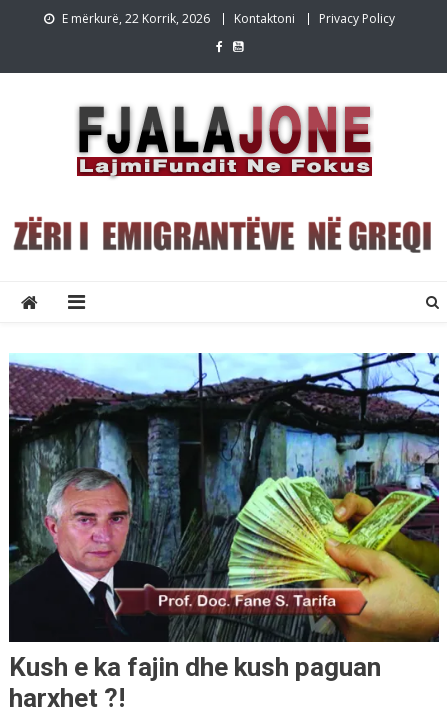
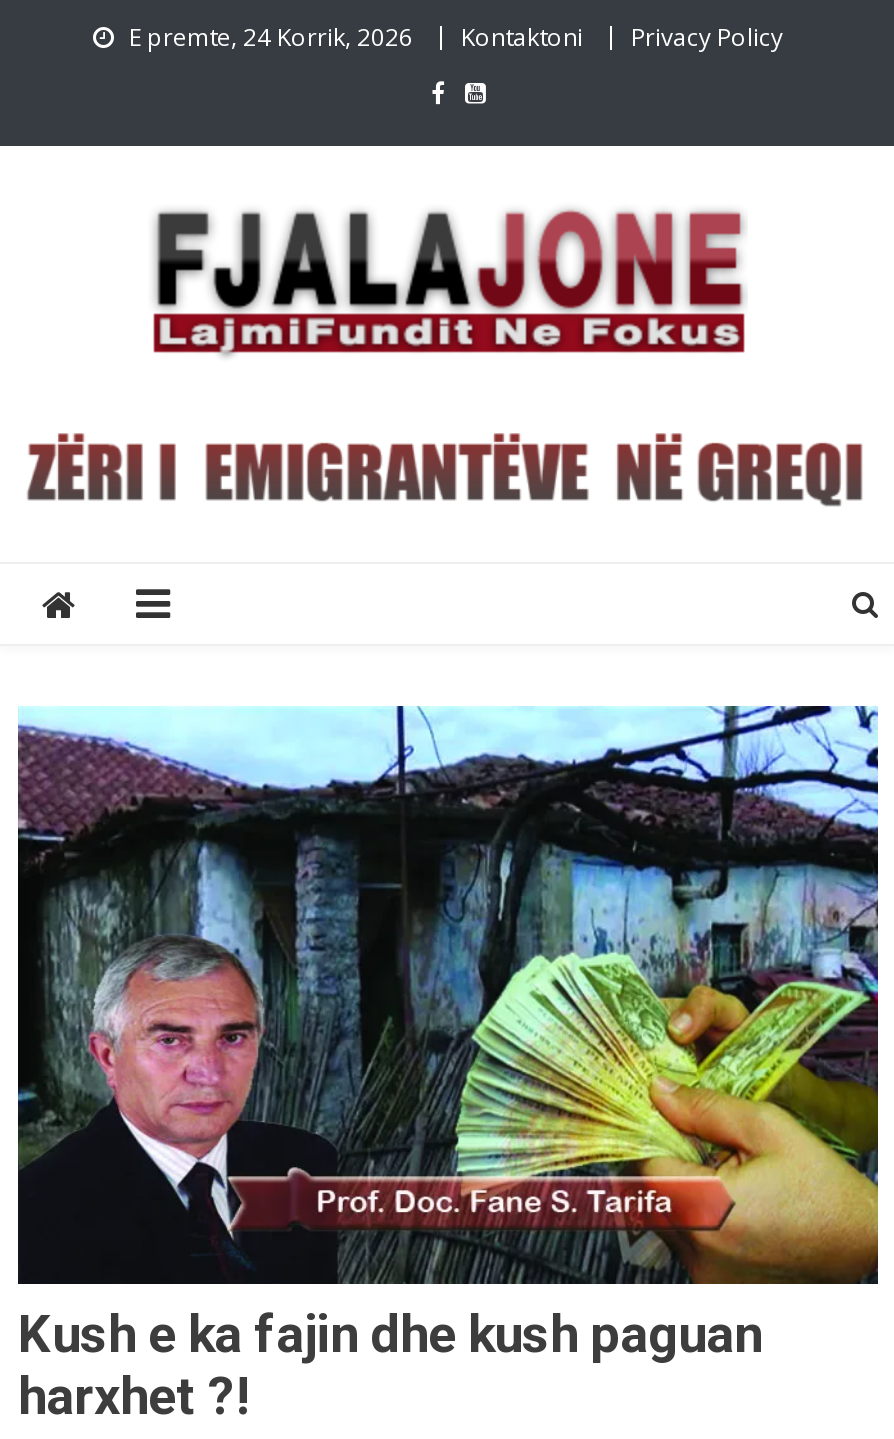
[61,10,209,27] E mërkurë, 22 Korrik, 2026 -> [129,20,413,54] E premte, 24 Korrik, 2026

